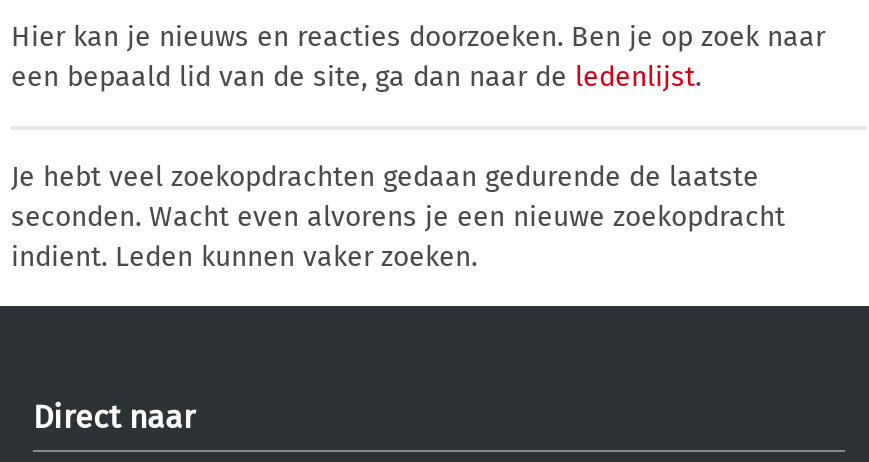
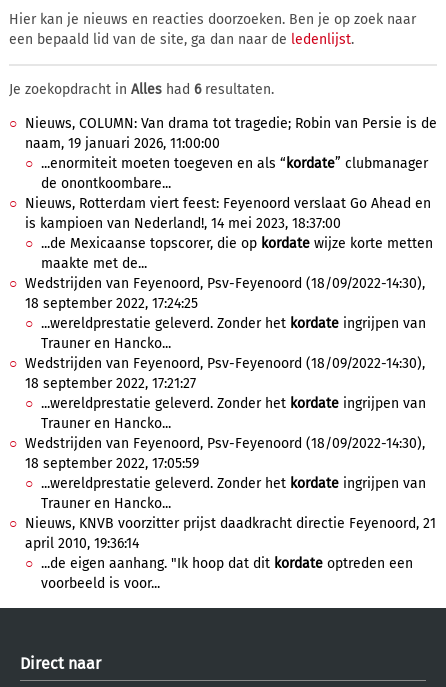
[11,160,785,274] Je hebt veel zoekopdrachten gedaan gedurende de laatste | seconden. Wacht even alvorens je een nieuwe zoekopdracht | indient. Leden kunnen vaker zoeken. -> [9,81,437,592] Je zoekopdracht in Alles had 6 resultaten. | Nieuws, COLUMN: Van drama tot tragedie; Robin van Persie is de | naam, 19 januari 2026, 11:00:00 | ...enormiteit moeten toegeven en als “kordate” clubmanager | de onontkoombare... | Nieuws, Rotterdam viert feest: Feyenoord verslaat Go Ahead en | is kampioen van Nederland!, 14 mei 2023, 18:37:00 | ...de Mexicaanse topscorer, die op kordate wijze korte metten | maakte met de... | Wedstrijden van Feyenoord, Psv-Feyenoord (18/09/2022-14:30), | 18 september 2022, 17:24:25 | ...wereldprestatie geleverd. Zonder het kordate ingrijpen van | Trauner en Hancko... | Wedstrijden van Feyenoord, Psv-Feyenoord (18/09/2022-14:30), | 18 september 2022, 17:21:27 | ...wereldprestatie geleverd. Zonder het kordate ingrijpen van | Trauner en Hancko... | Wedstrijden van Feyenoord, Psv-Feyenoord (18/09/2022-14:30), | 18 september 2022, 17:05:59 | ...wereldprestatie geleverd. Zonder het kordate ingrijpen van | Trauner en Hancko... | Nieuws, KNVB voorzitter prijst daadkracht directie Feyenoord, 21 | april 2010, 19:36:14 | ...de eigen aanhang. "Ik hoop dat dit kordate optreden een | voorbeeld is voor...

